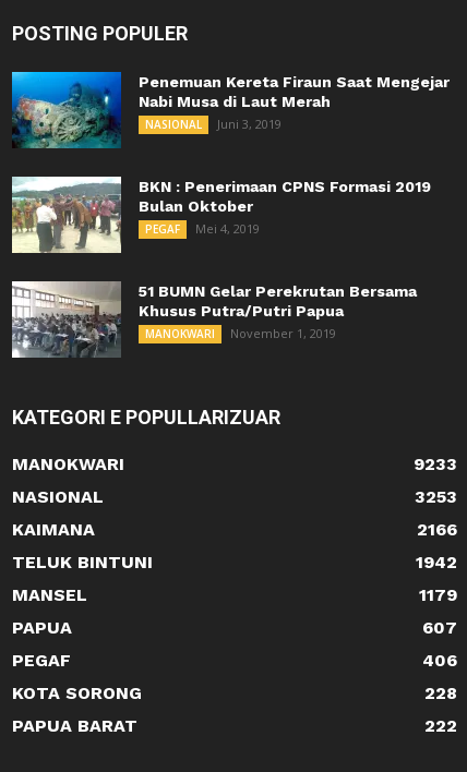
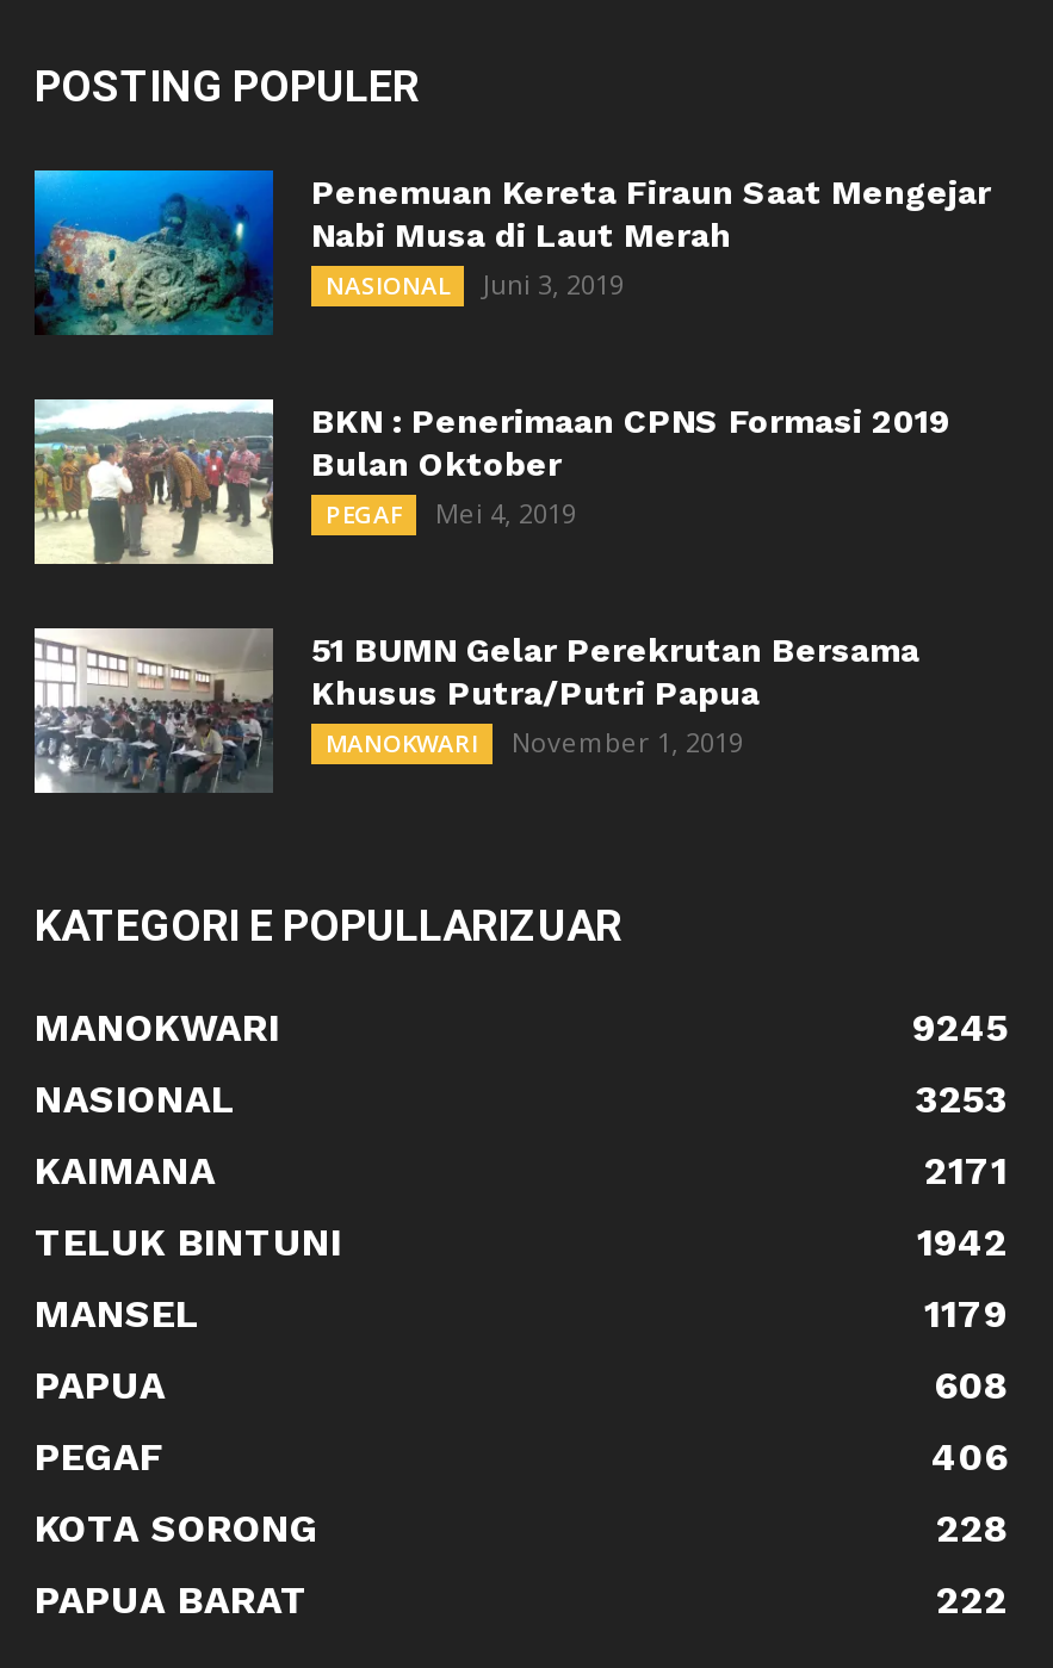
[414,454,457,475] 9233 -> [912,1006,1008,1051] 9245
[417,519,457,540] 2166 -> [924,1149,1008,1194] 2171
[422,618,457,638] 607 -> [934,1364,1008,1409] 608

